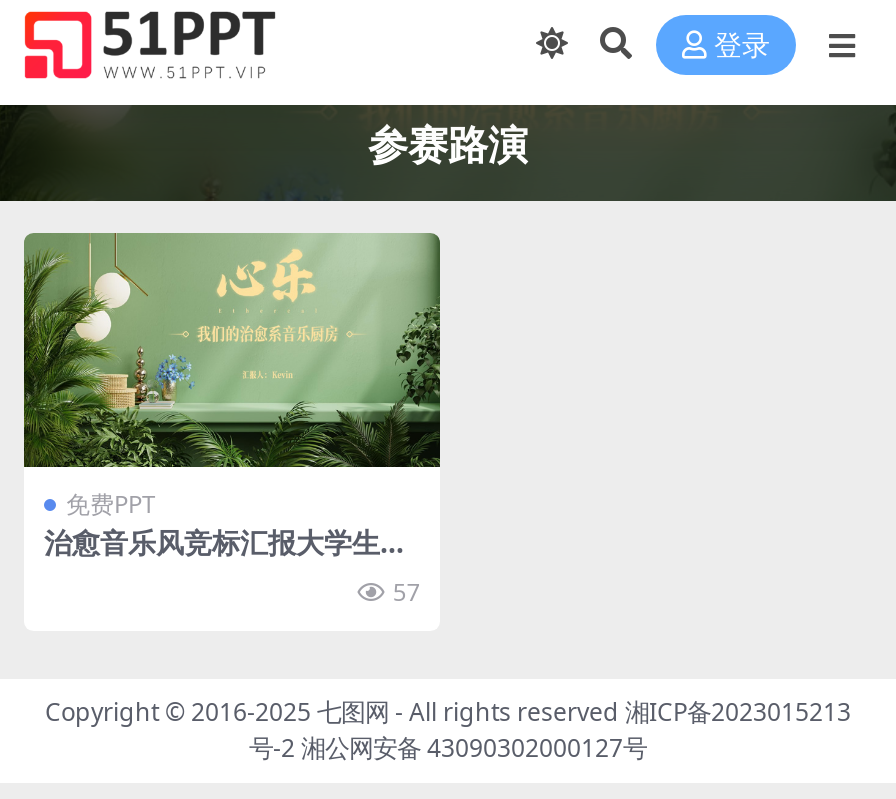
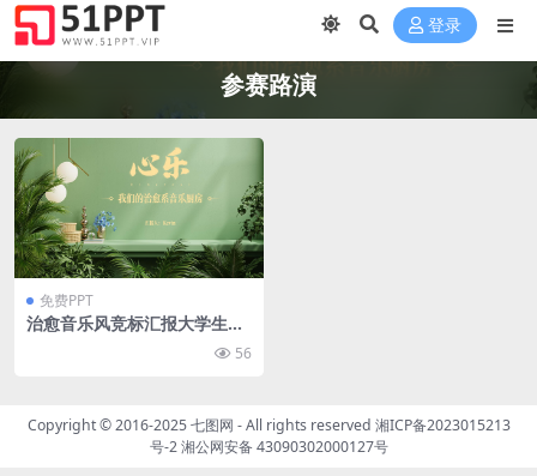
[393,575,420,609] 57 -> [235,343,252,363] 56

